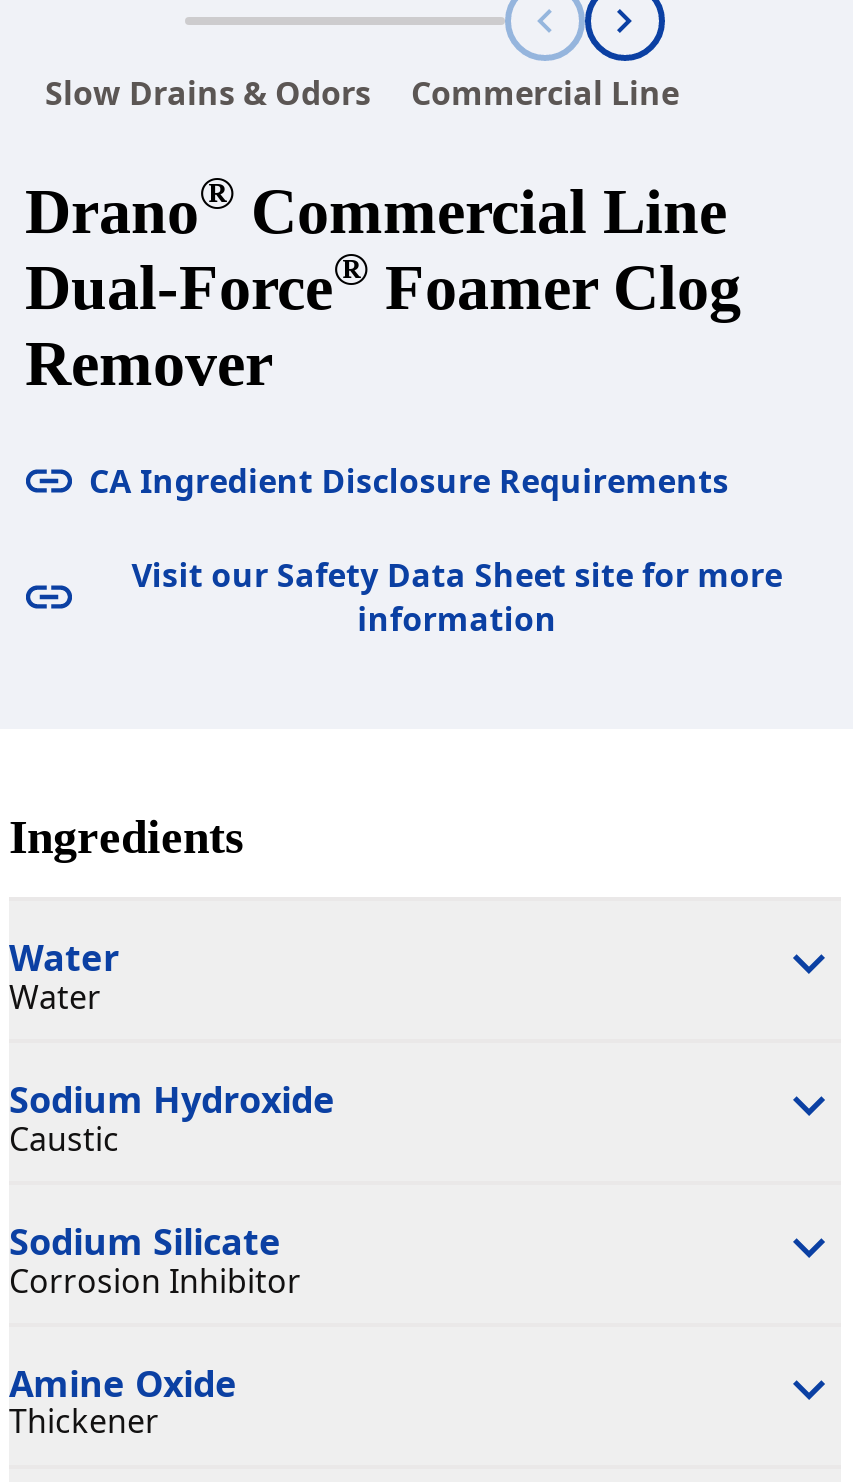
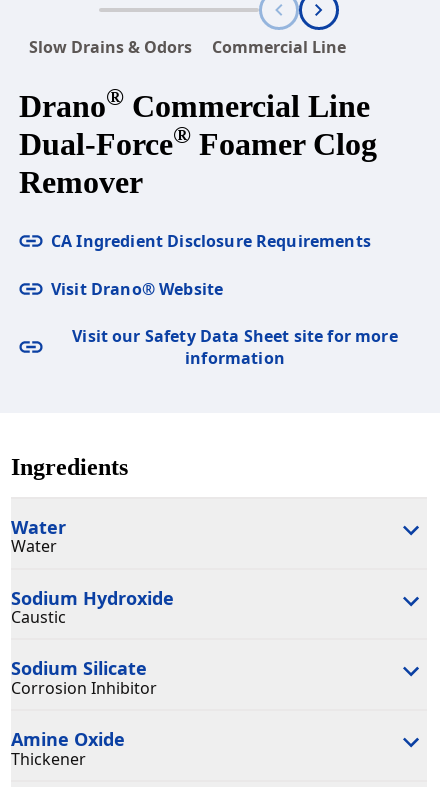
none -> [51,278,223,300] Visit Drano® Website

